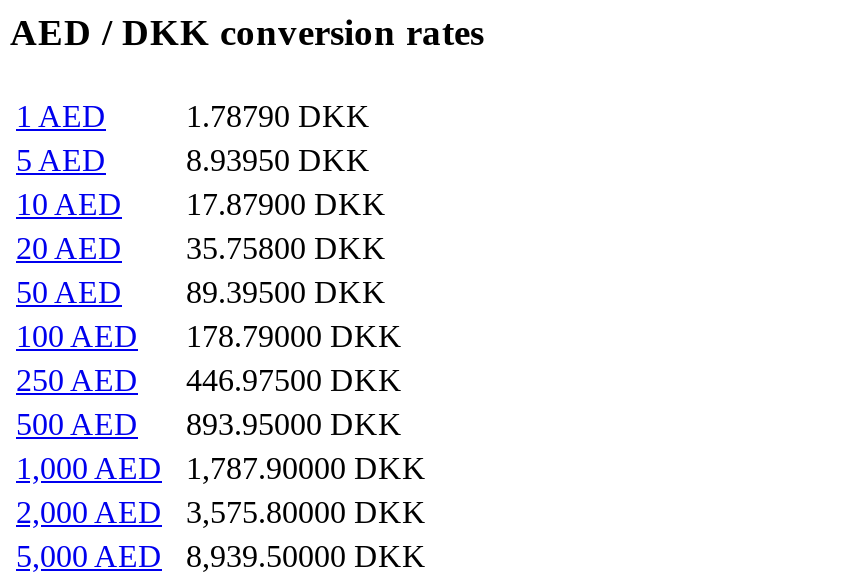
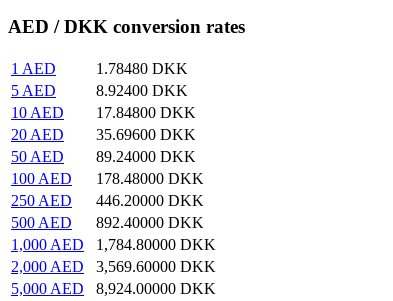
[186,99,370,133] 1.78790 DKK -> [96,60,188,77] 1.78480 DKK
[186,143,370,177] 8.93950 DKK -> [96,82,188,99] 8.92400 DKK
[16,187,386,221] 10 AED 17.87900 DKK -> [11,104,196,121] 10 AED 17.84800 DKK
[16,231,386,265] 20 AED 35.75800 DKK -> [11,126,196,143] 20 AED 35.69600 DKK
[16,275,386,309] 50 AED 89.39500 DKK -> [11,148,196,165] 50 AED 89.24000 DKK
[16,319,402,353] 100 AED 178.79000 DKK -> [11,170,204,187] 100 AED 178.48000 DKK
[16,363,402,397] 250 AED 446.97500 DKK -> [11,192,204,209] 250 AED 446.20000 DKK
[16,407,402,441] 500 AED 893.95000 DKK -> [11,214,204,231] 500 AED 892.40000 DKK
[16,451,426,485] 1,000 AED 1,787.90000 DKK -> [11,236,216,253] 1,000 AED 1,784.80000 DKK
[16,495,426,529] 2,000 AED 3,575.80000 DKK -> [11,258,216,275] 2,000 AED 3,569.60000 DKK
[16,539,426,573] 5,000 AED 8,939.50000 DKK -> [11,280,216,297] 5,000 AED 8,924.00000 DKK

